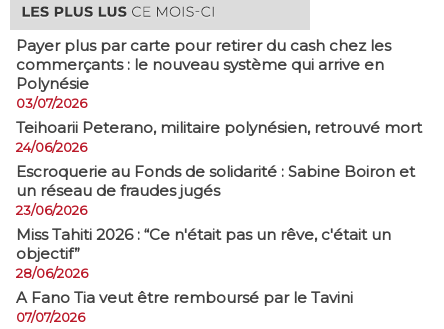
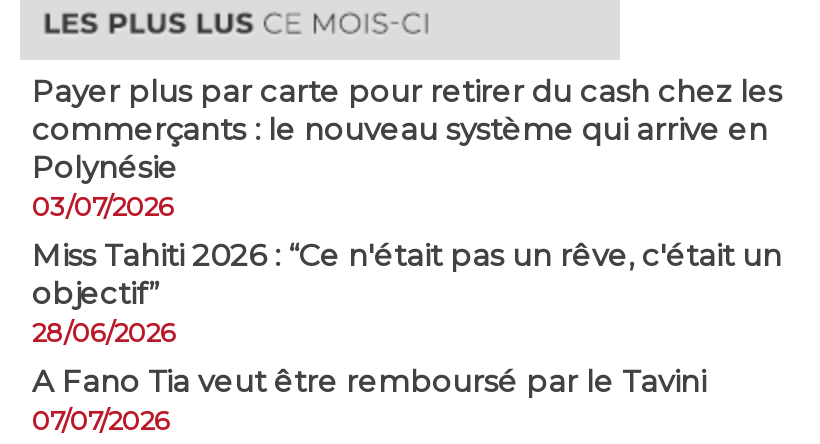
[16,118,422,218] Teihoarii Peterano, militaire polynésien, retrouvé mort | 24/06/2026 | Escroquerie au Fonds de solidarité : Sabine Boiron et | un réseau de fraudes jugés | 23/06/2026 -> none

